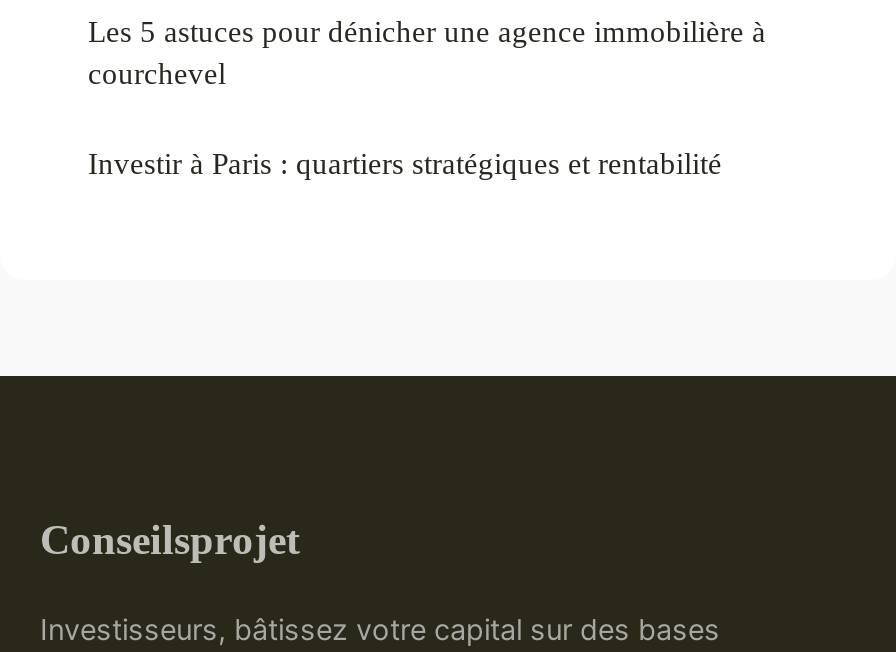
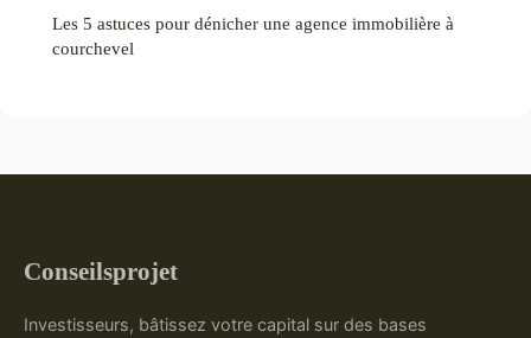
[88,146,722,180] Investir à Paris : quartiers stratégiques et rentabilité -> none

